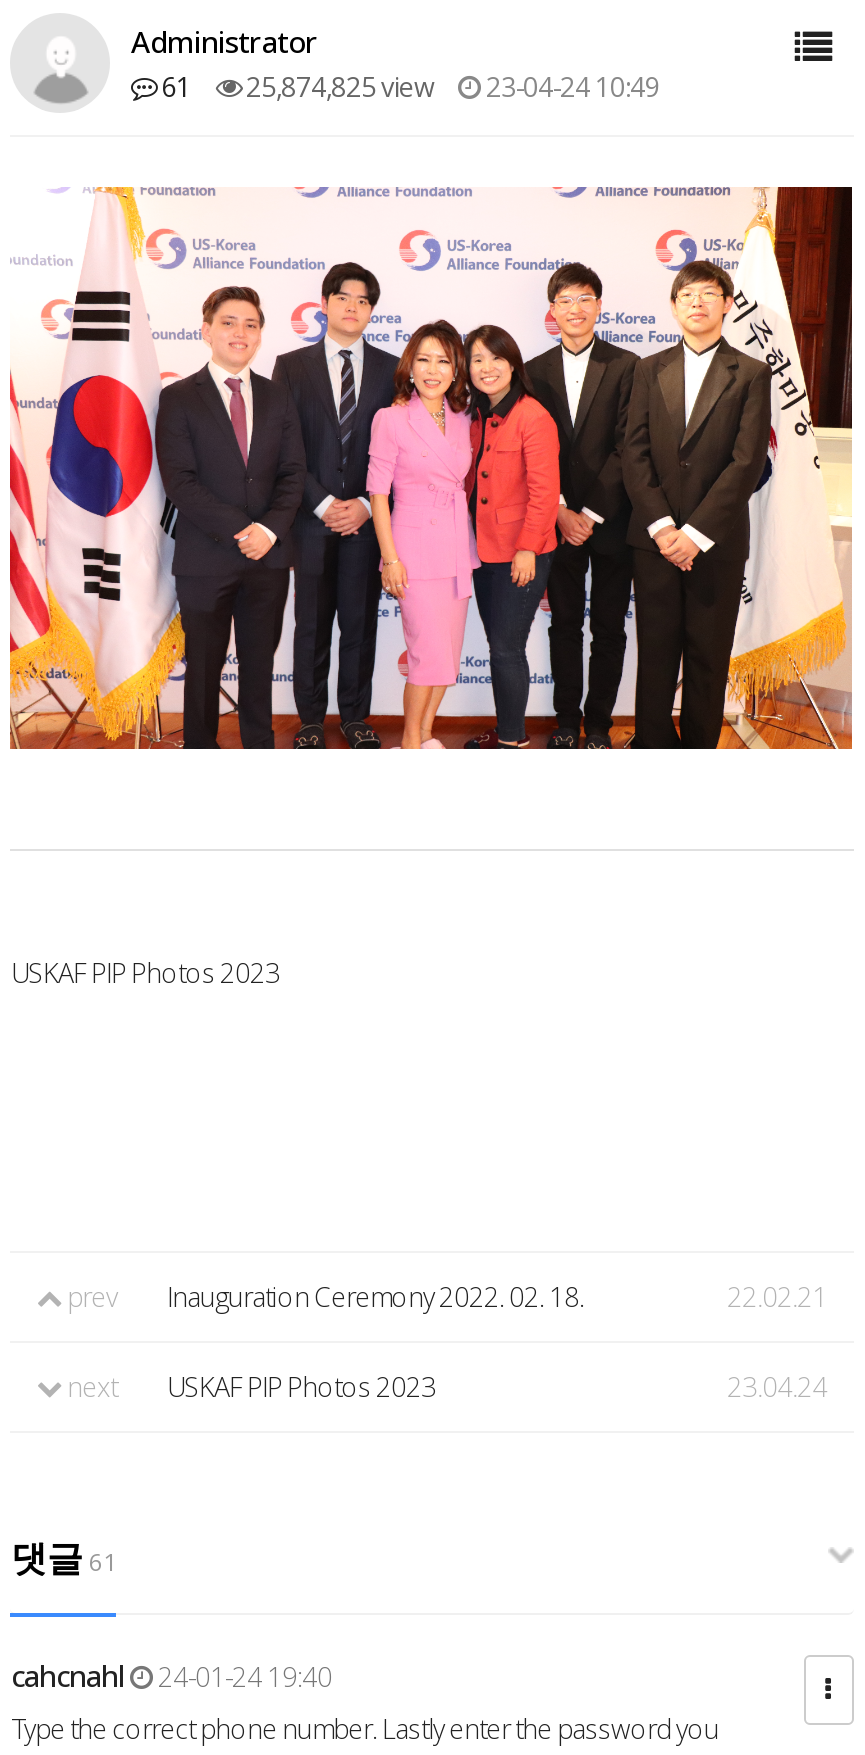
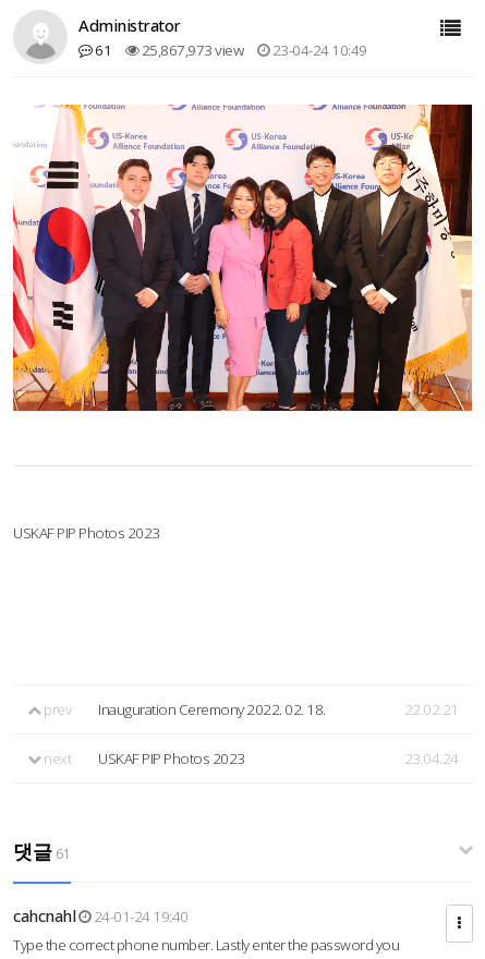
[156,69,660,105] 61 25,874,825 view 23-04-24 10:49 -> [93,40,367,60] 61 25,867,973 view 23-04-24 10:49

